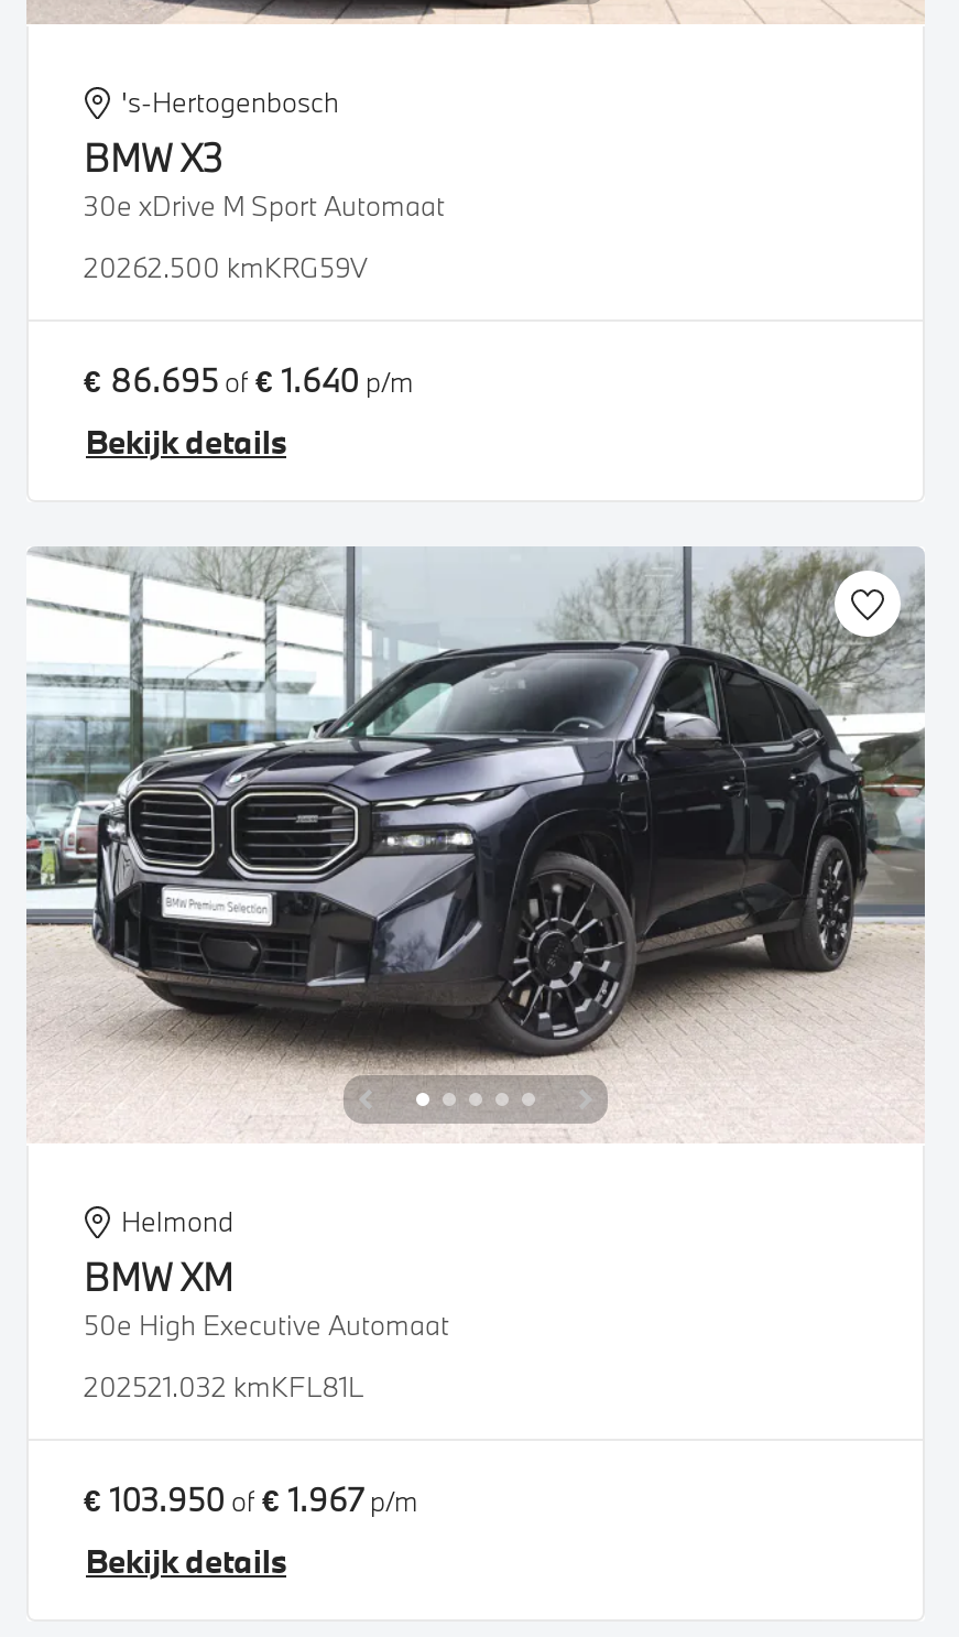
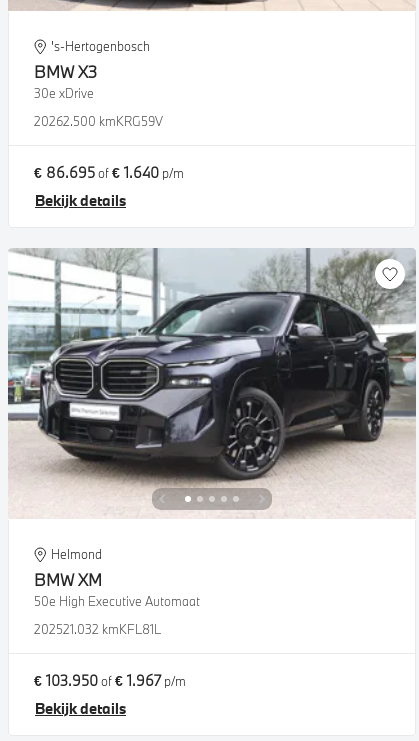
[84,188,445,223] 30e xDrive M Sport Automaat -> [34,85,94,101] 30e xDrive

